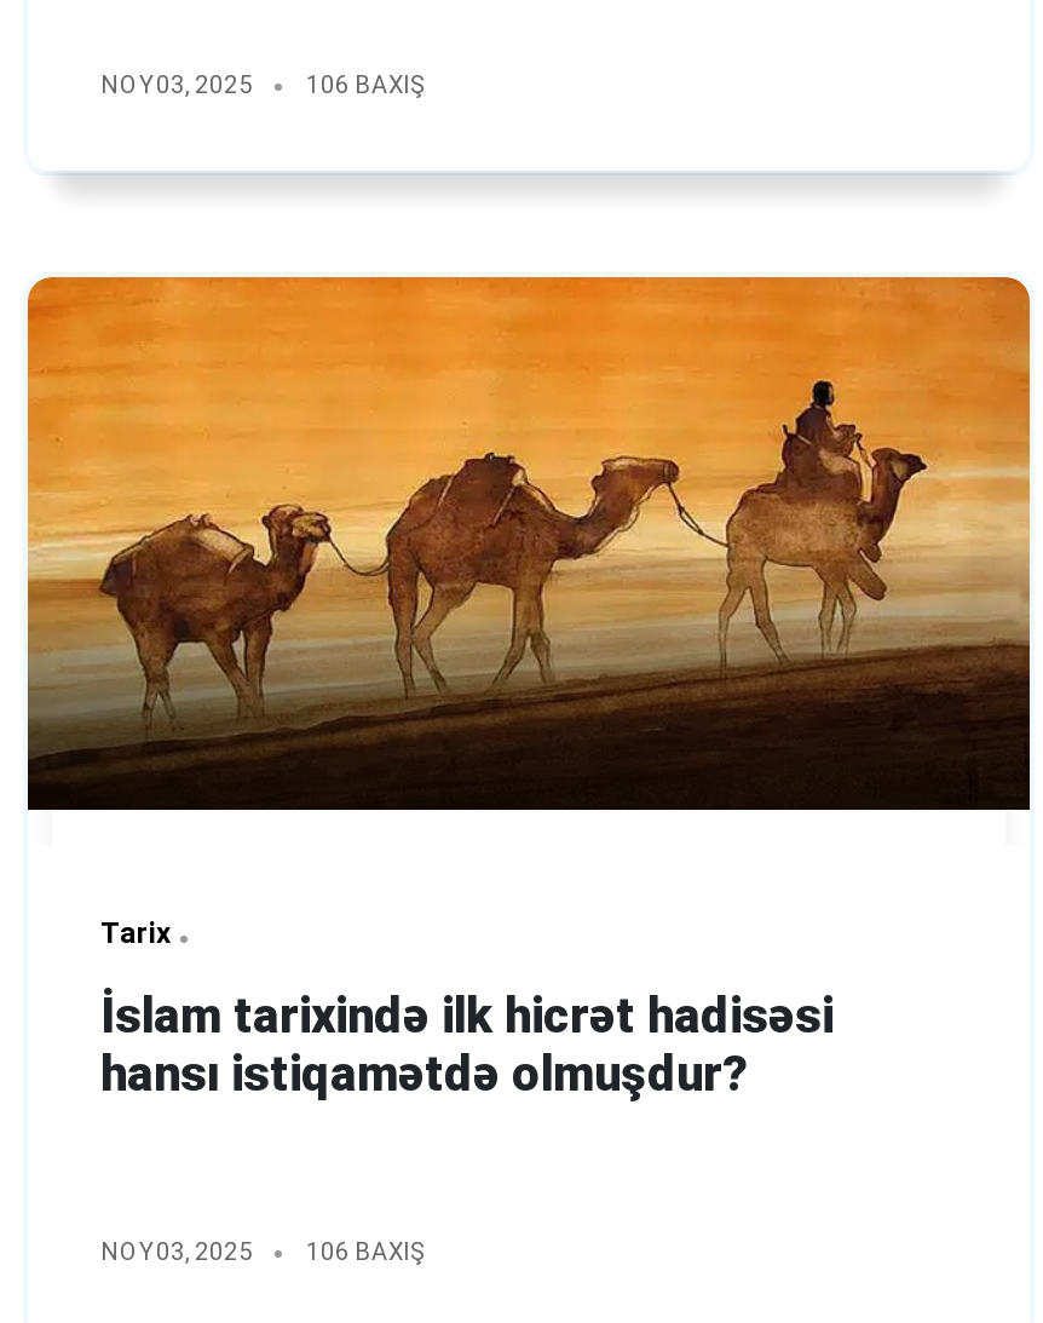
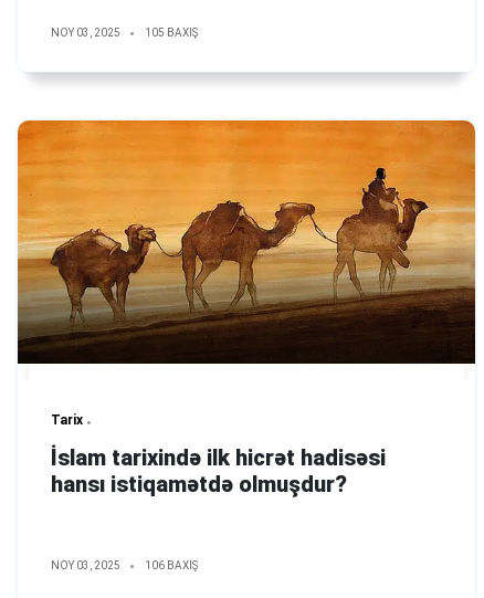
[100,71,422,98] NOY 03, 2025 106 BAXIŞ -> [51,27,198,39] NOY 03, 2025 105 BAXIŞ

